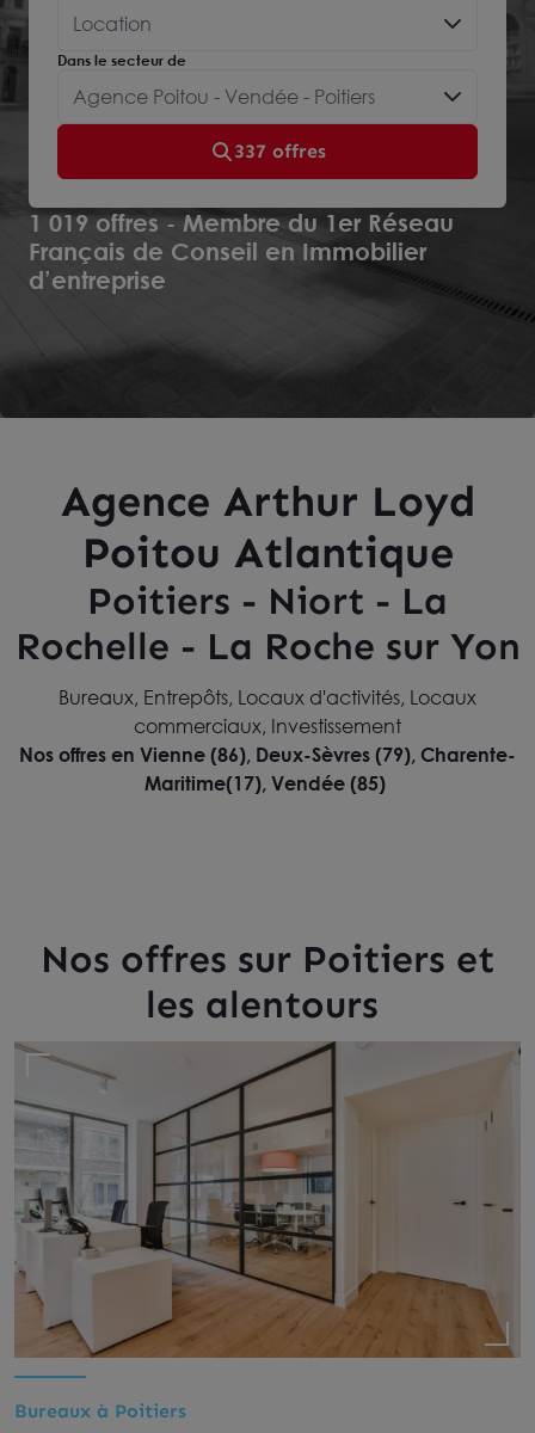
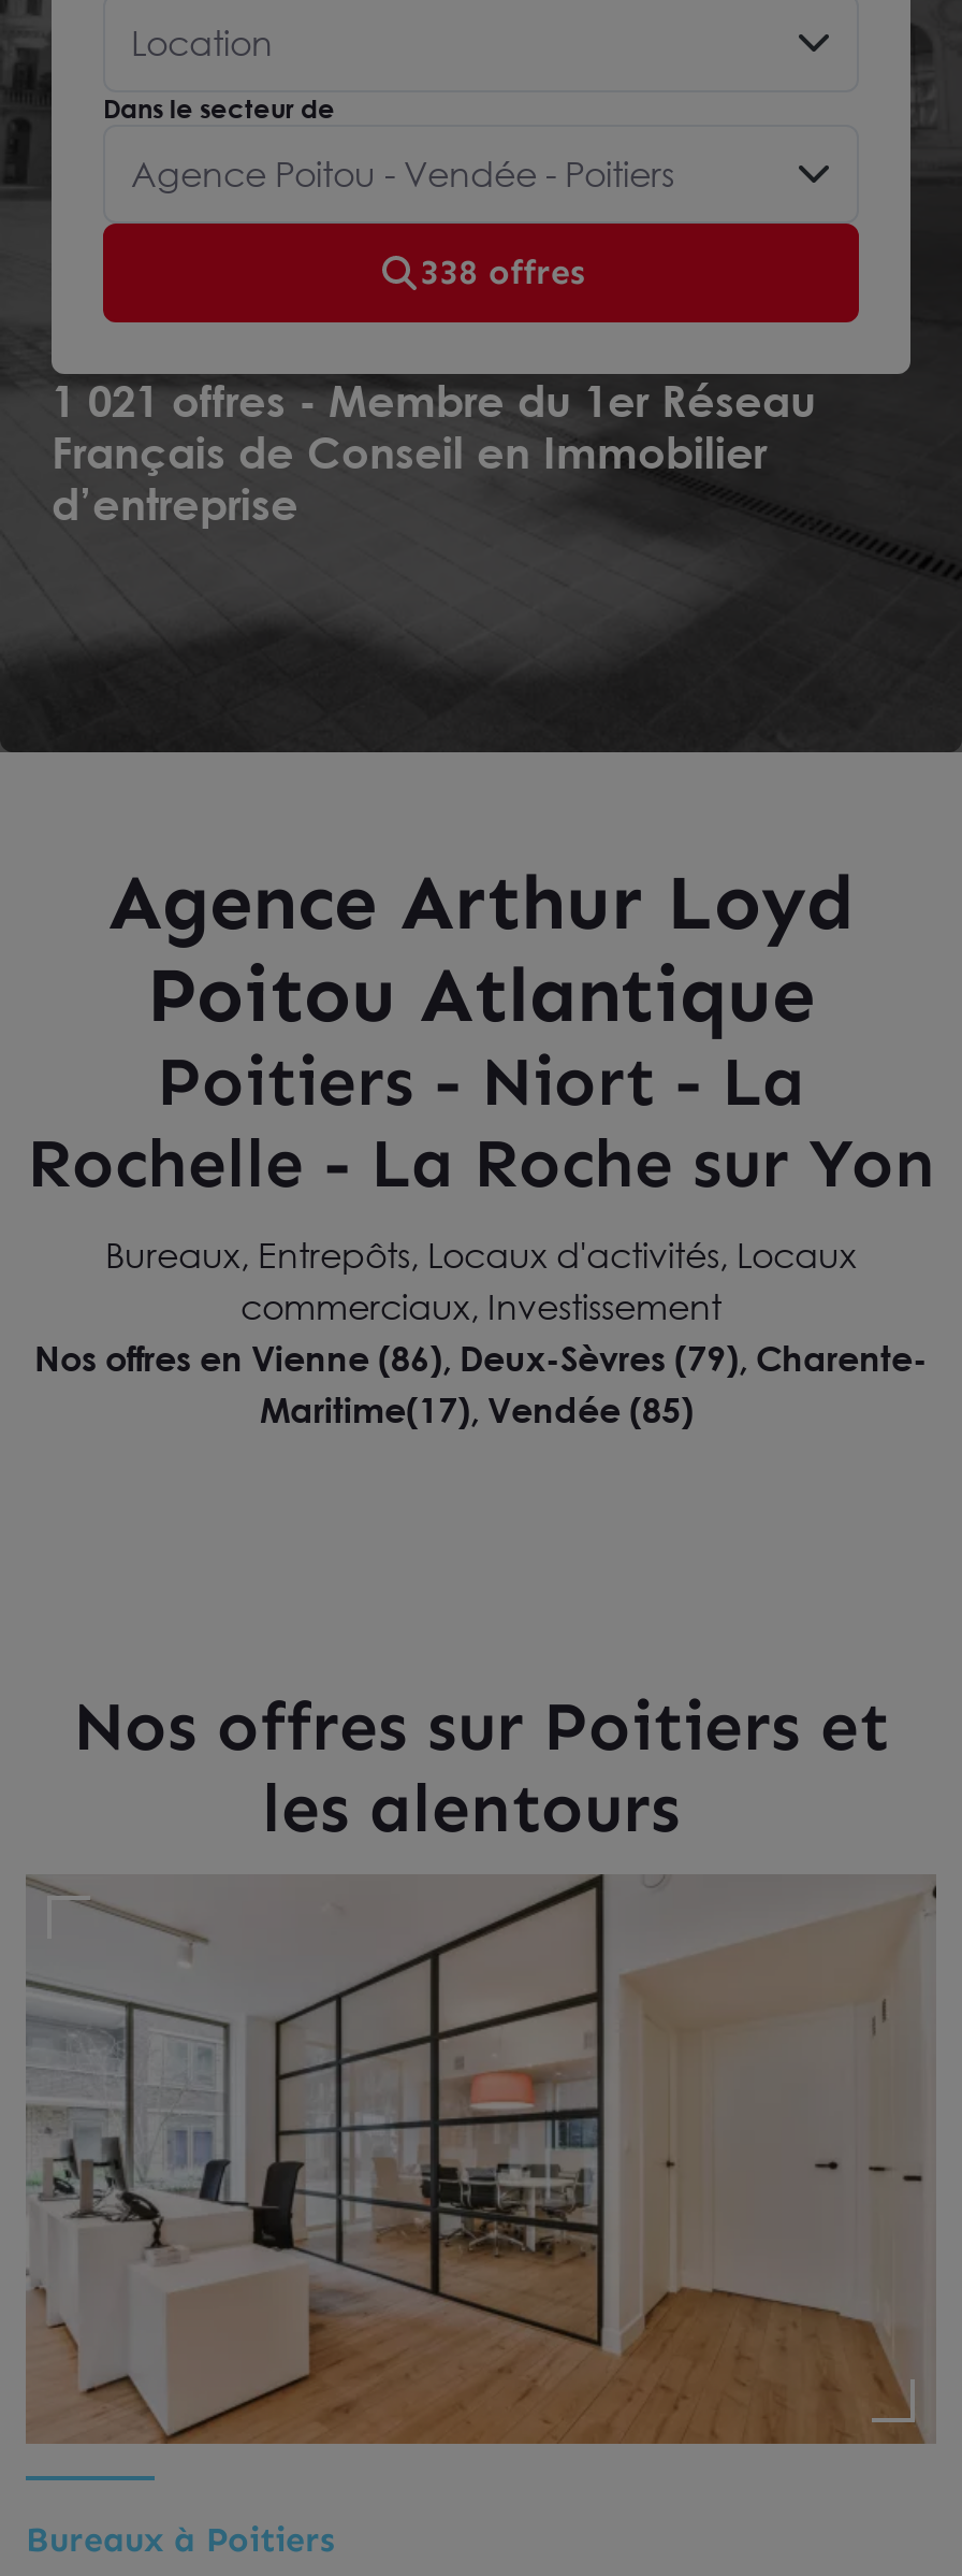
[233,140,325,162] 337 offres -> [420,251,585,292] 338 offres
[29,208,454,236] 1 019 offres - Membre du 1er Réseau -> [52,374,816,426] 1 021 offres - Membre du 1er Réseau

